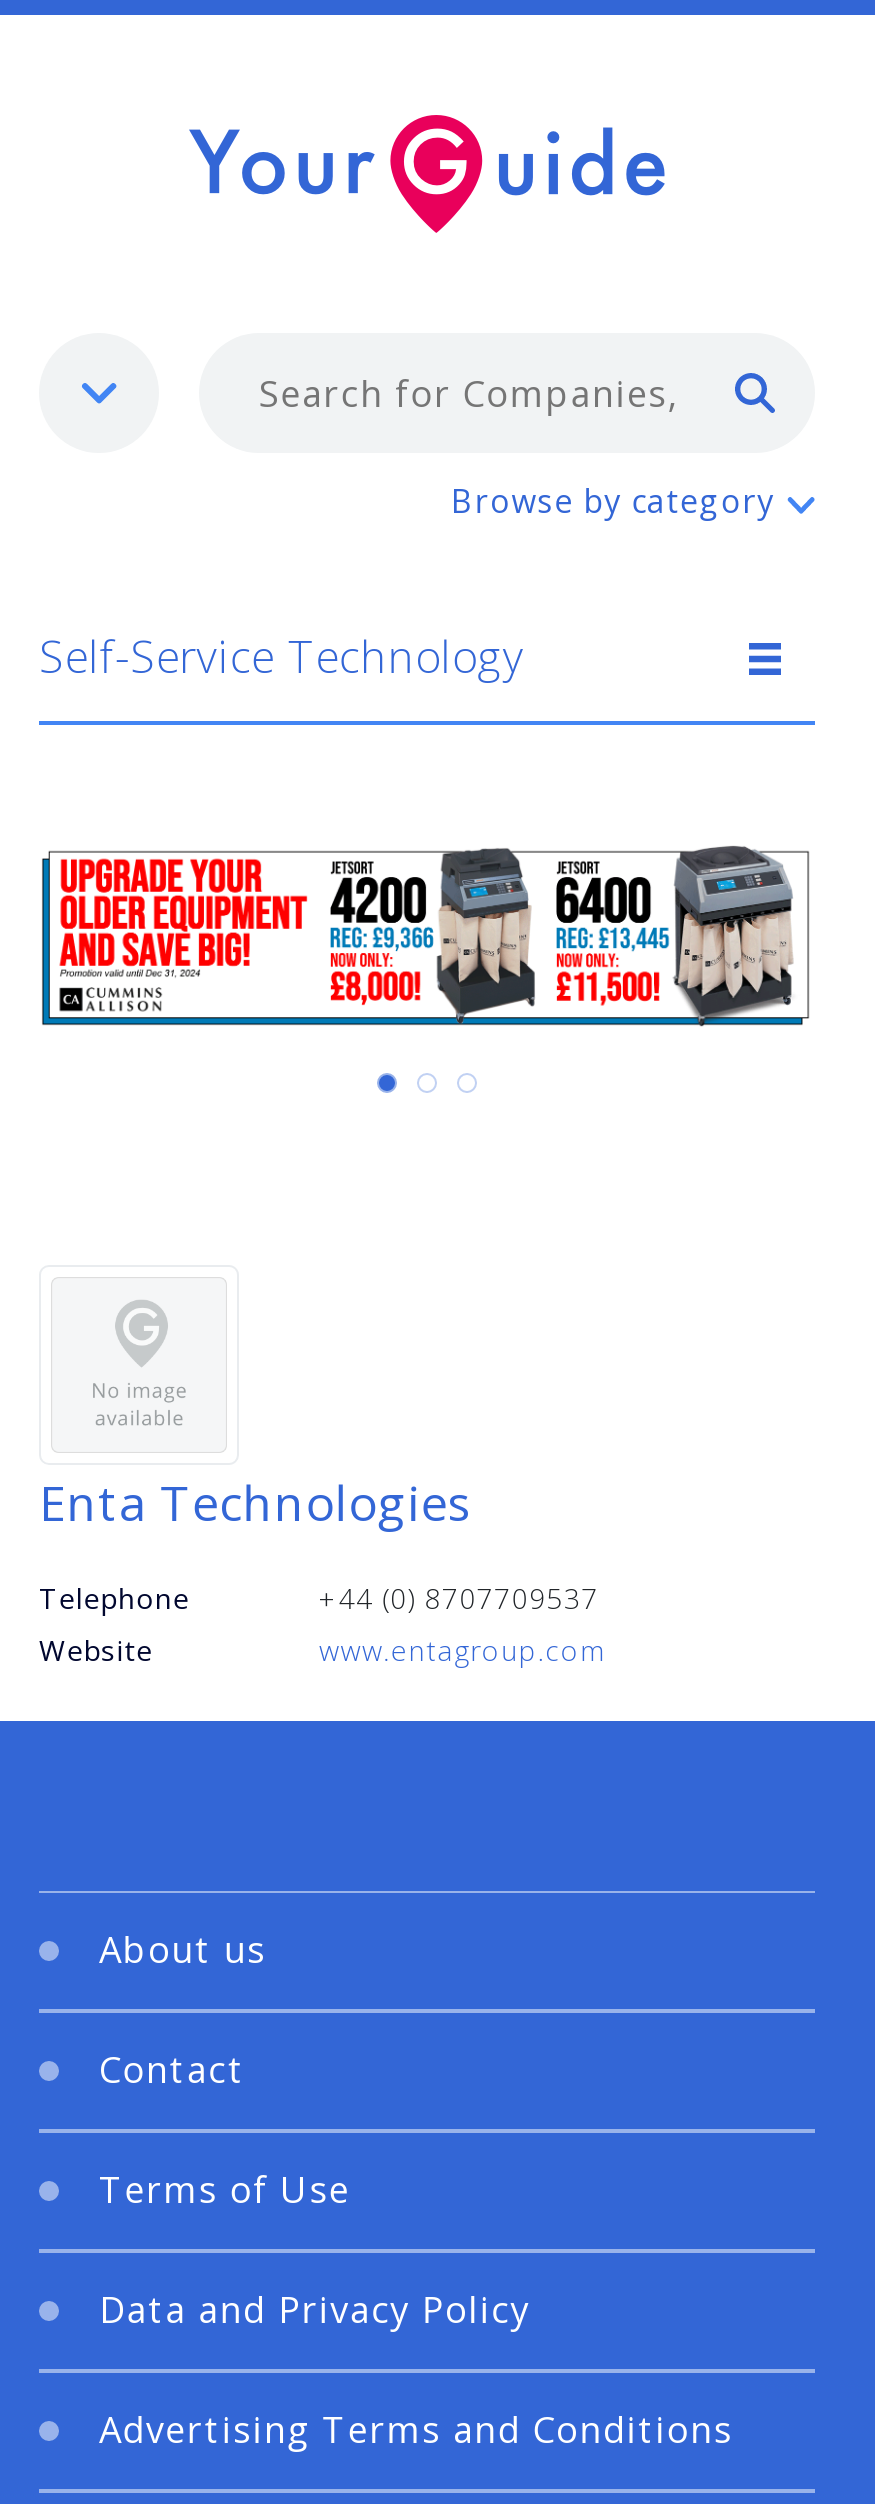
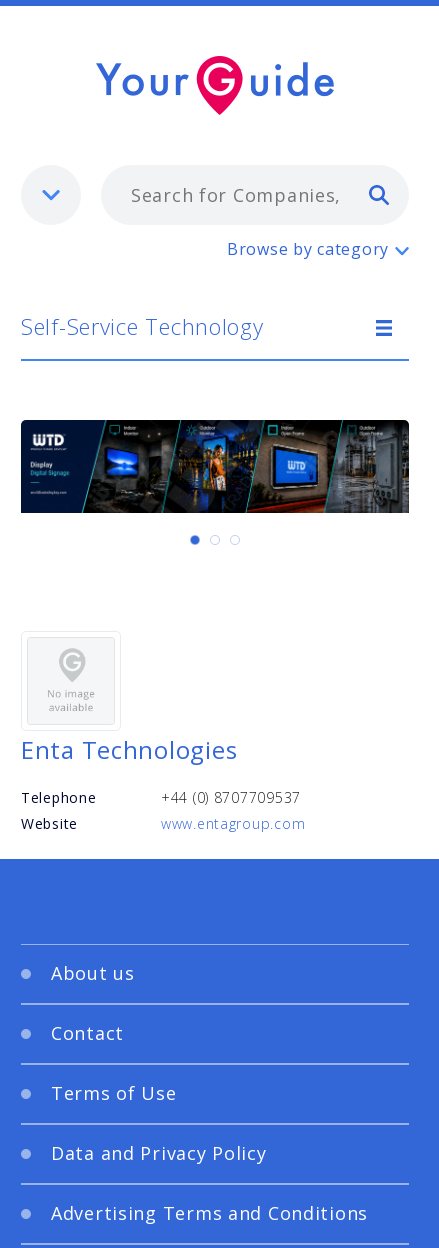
[39,843,815,1029] [image] -> [20,419,410,514] [image]

